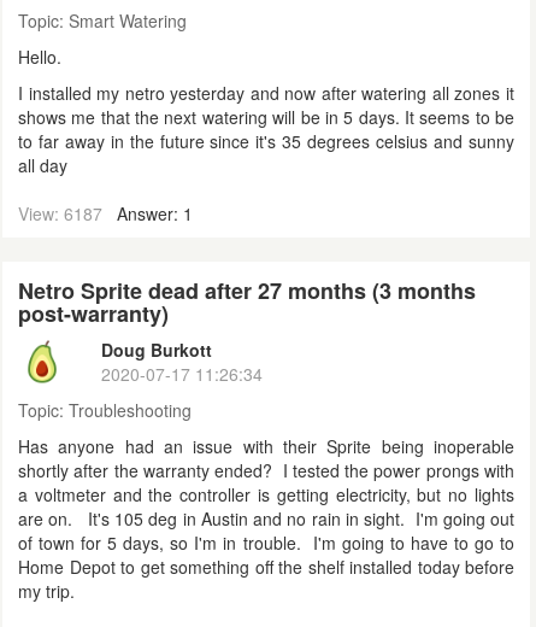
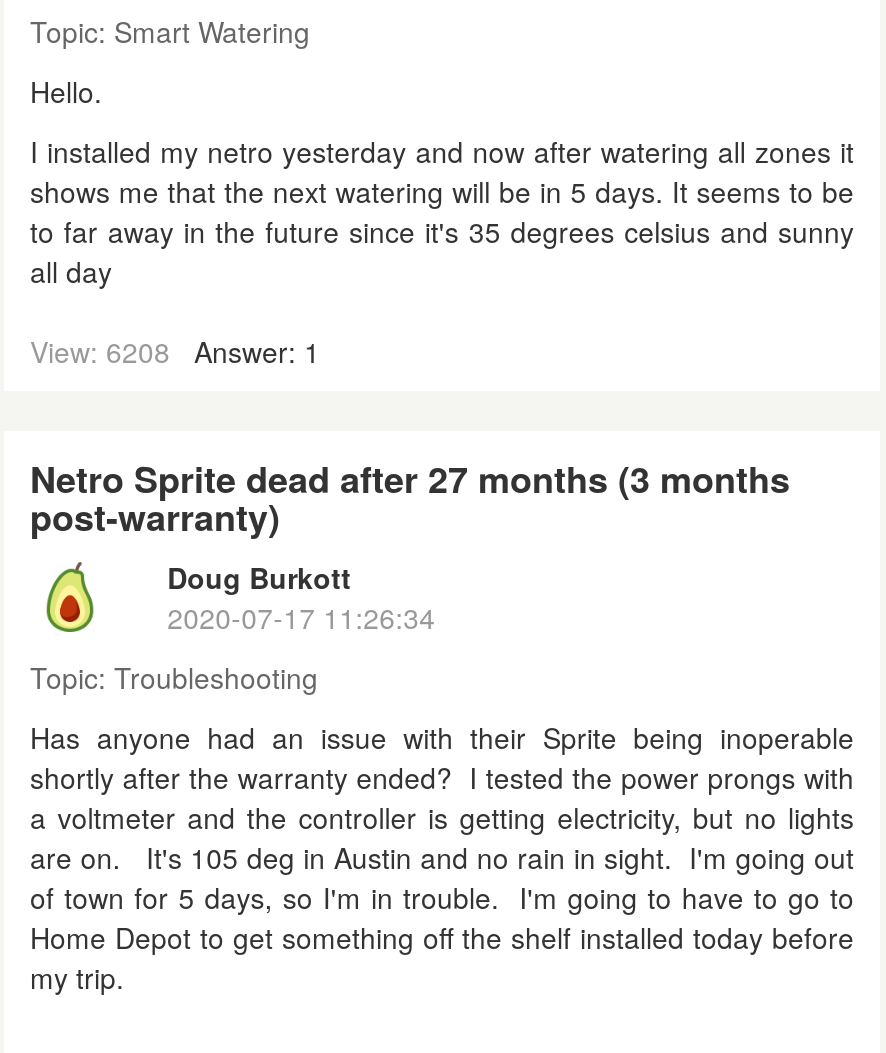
[18,201,193,225] View: 6187 Answer: 1 -> [30,331,320,371] View: 6208 Answer: 1

